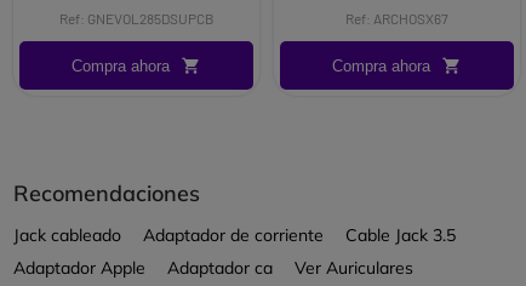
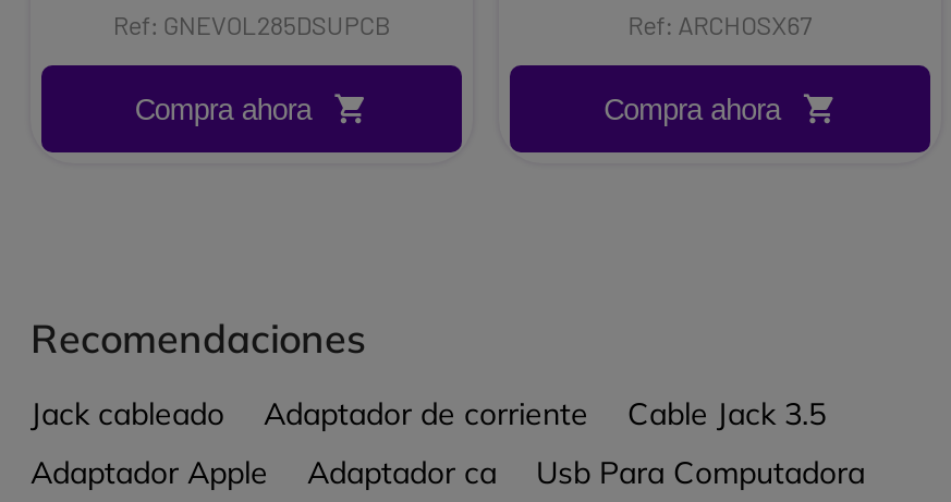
[295,257,413,279] Ver Auriculares -> [536,453,865,492] Usb Para Computadora

